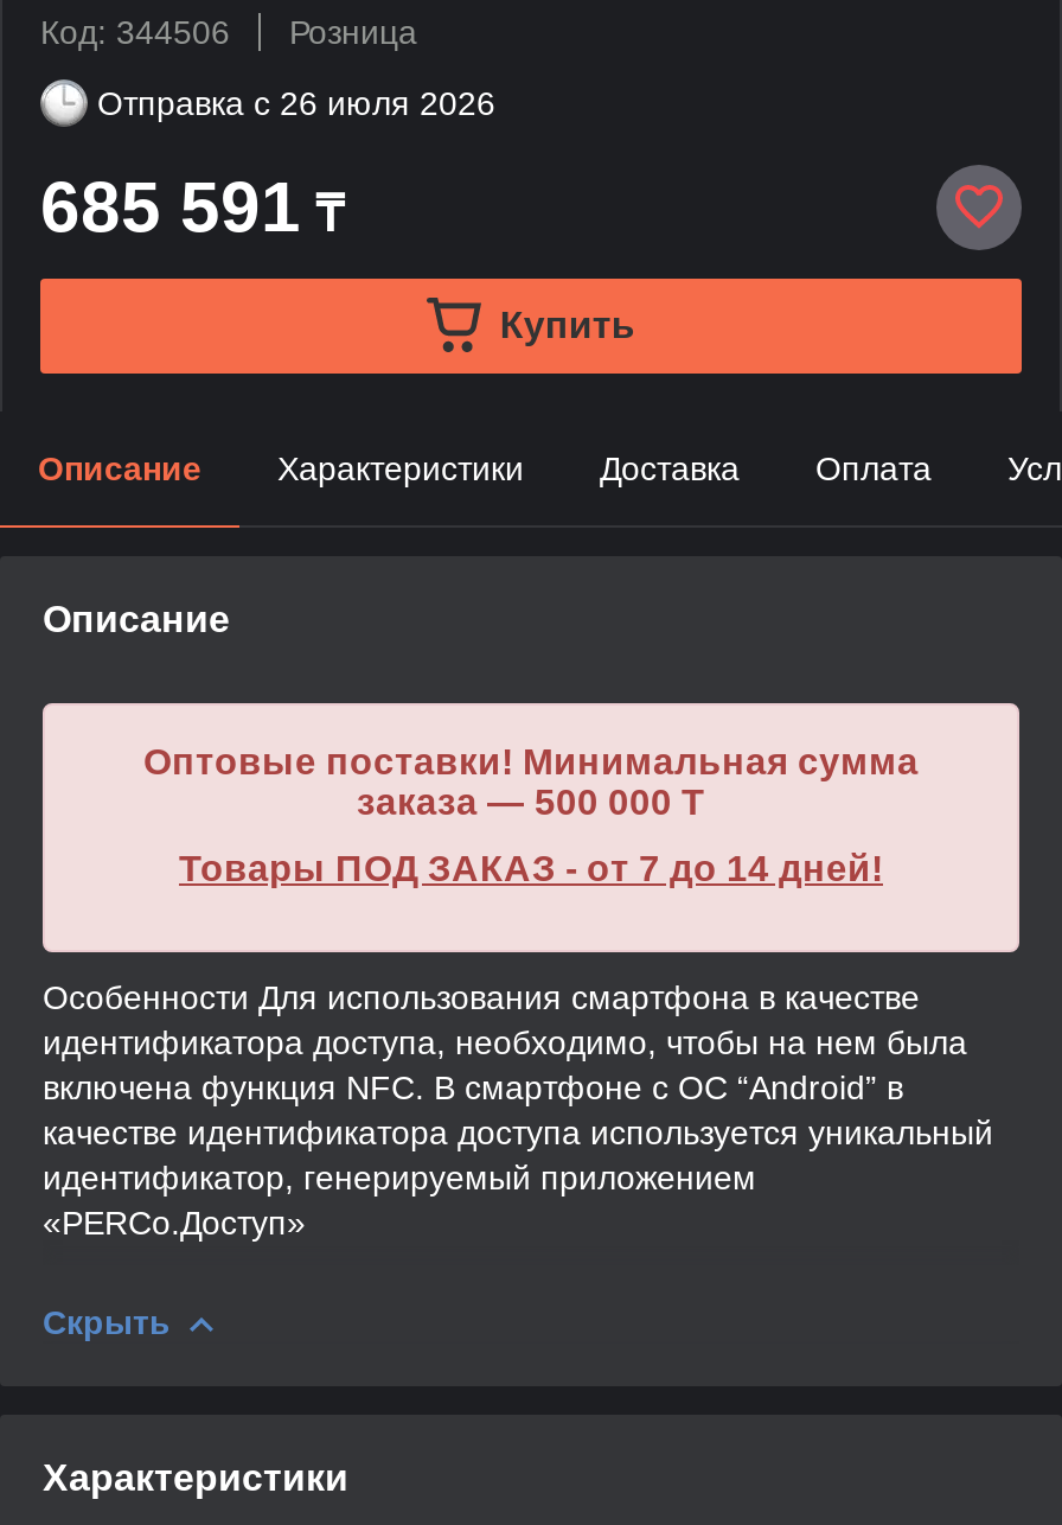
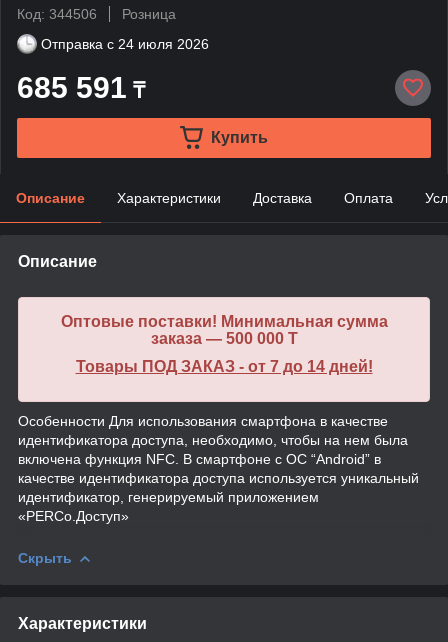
[97,84,495,122] Отправка с 26 июля 2026 -> [41,36,209,52] Отправка с 24 июля 2026

